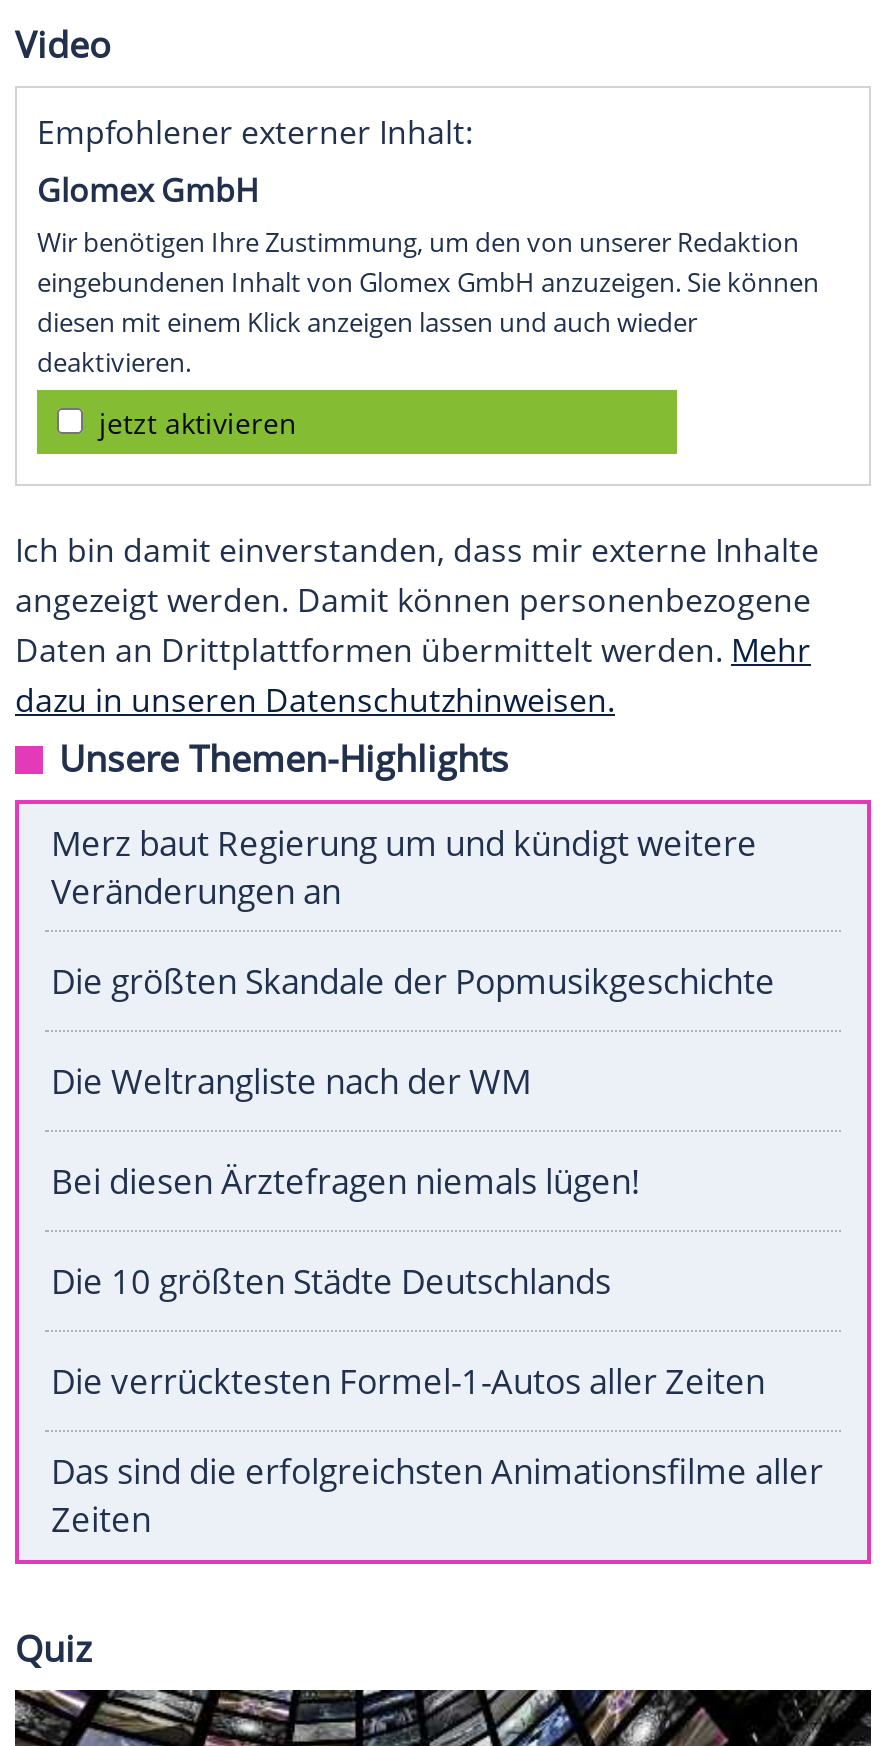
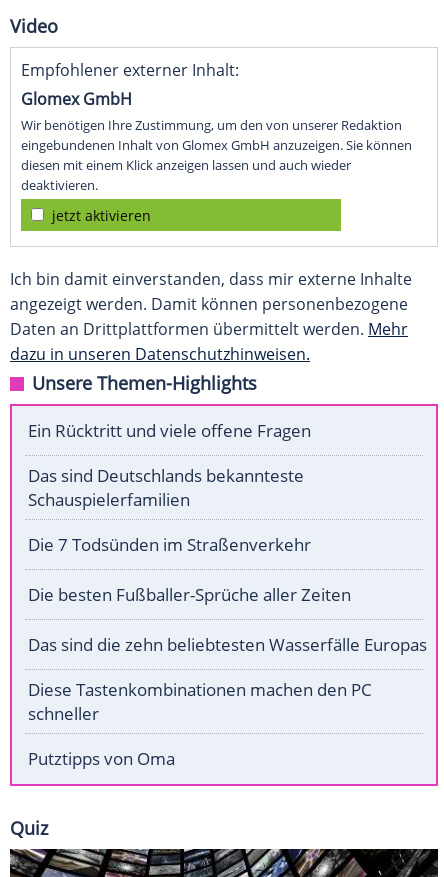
[51,821,757,915] Merz baut Regierung um und kündigt weitere | Veränderungen an -> [28,419,311,442] Ein Rücktritt und viele offene Fragen
[51,959,775,1005] Die größten Skandale der Popmusikgeschichte -> [28,464,304,511] Das sind Deutschlands bekannteste | Schauspielerfamilien
[51,1059,531,1105] Die Weltrangliste nach der WM -> [28,533,311,556] Die 7 Todsünden im Straßenverkehr
[51,1159,641,1205] Bei diesen Ärztefragen niemals lügen! -> [28,583,351,606] Die besten Fußballer-Sprüche aller Zeiten
[51,1259,611,1305] Die 10 größten Städte Deutschlands -> [28,633,427,656] Das sind die zehn beliebtesten Wasserfälle Europas
[51,1359,765,1405] Die verrücktesten Formel-1-Autos aller Zeiten -> [28,678,372,725] Diese Tastenkombinationen machen den PC | schneller
[51,1449,823,1543] Das sind die erfolgreichsten Animationsfilme aller | Zeiten -> [28,747,175,770] Putztipps von Oma

